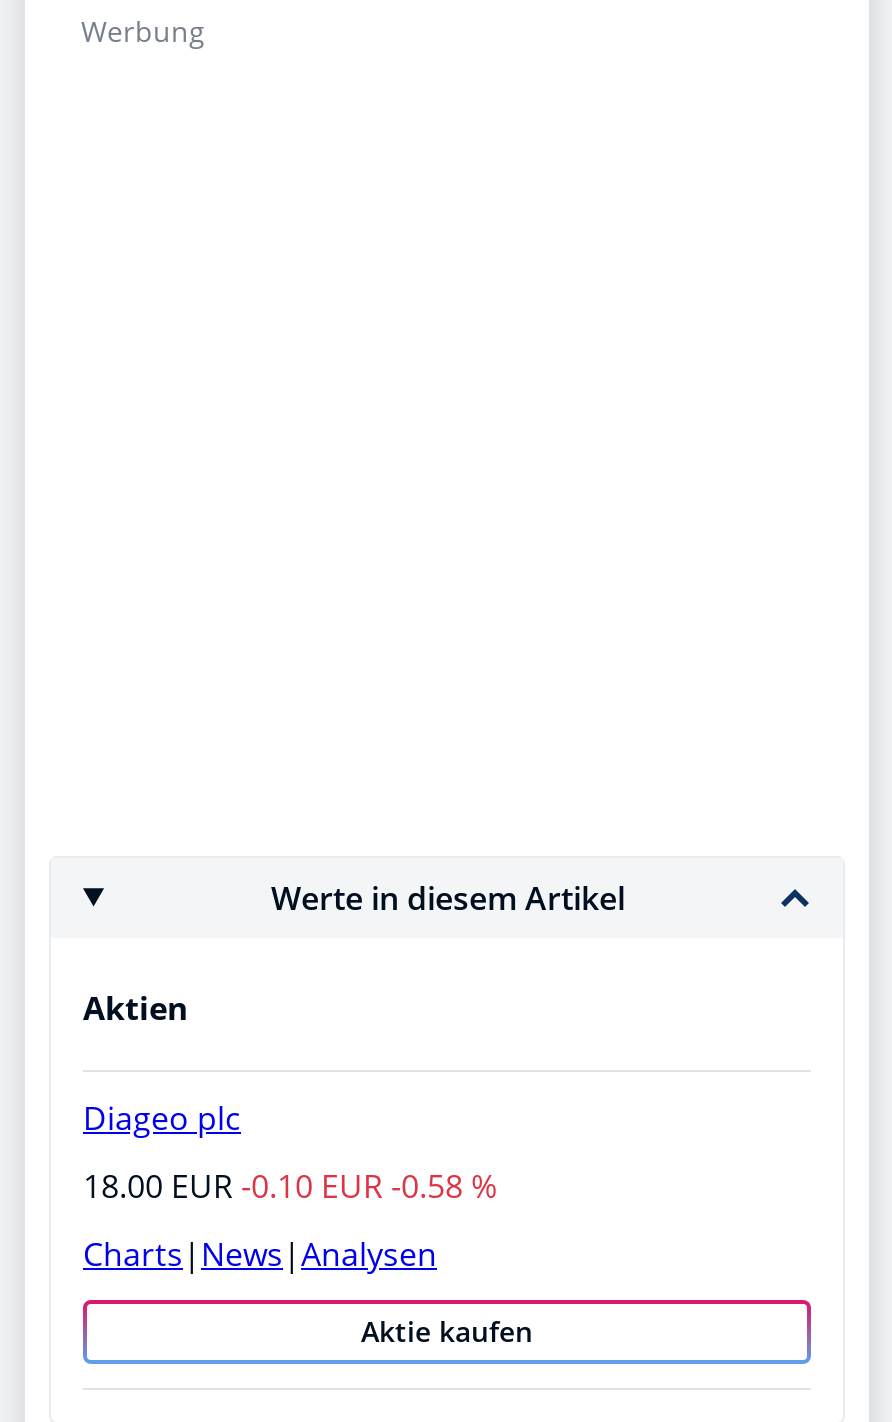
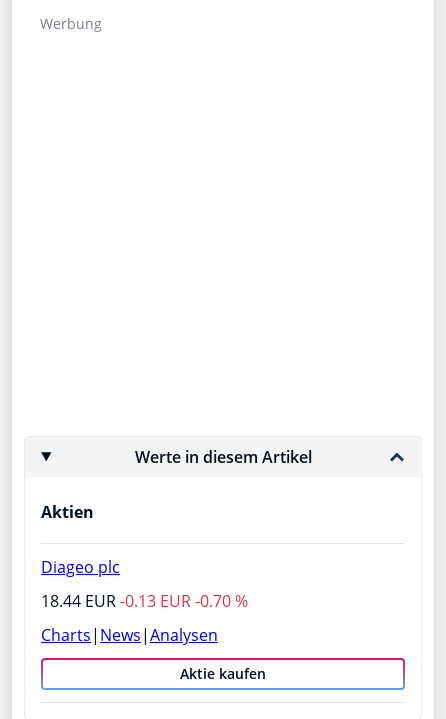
[83,1163,497,1207] 18.00 EUR -0.10 EUR -0.58 % -> [41,590,248,612] 18.44 EUR -0.13 EUR -0.70 %

